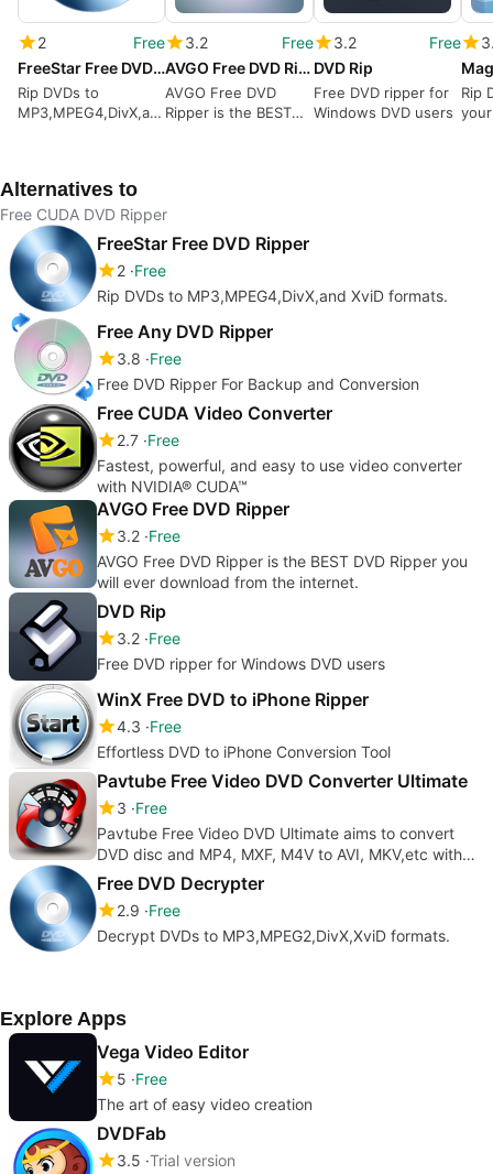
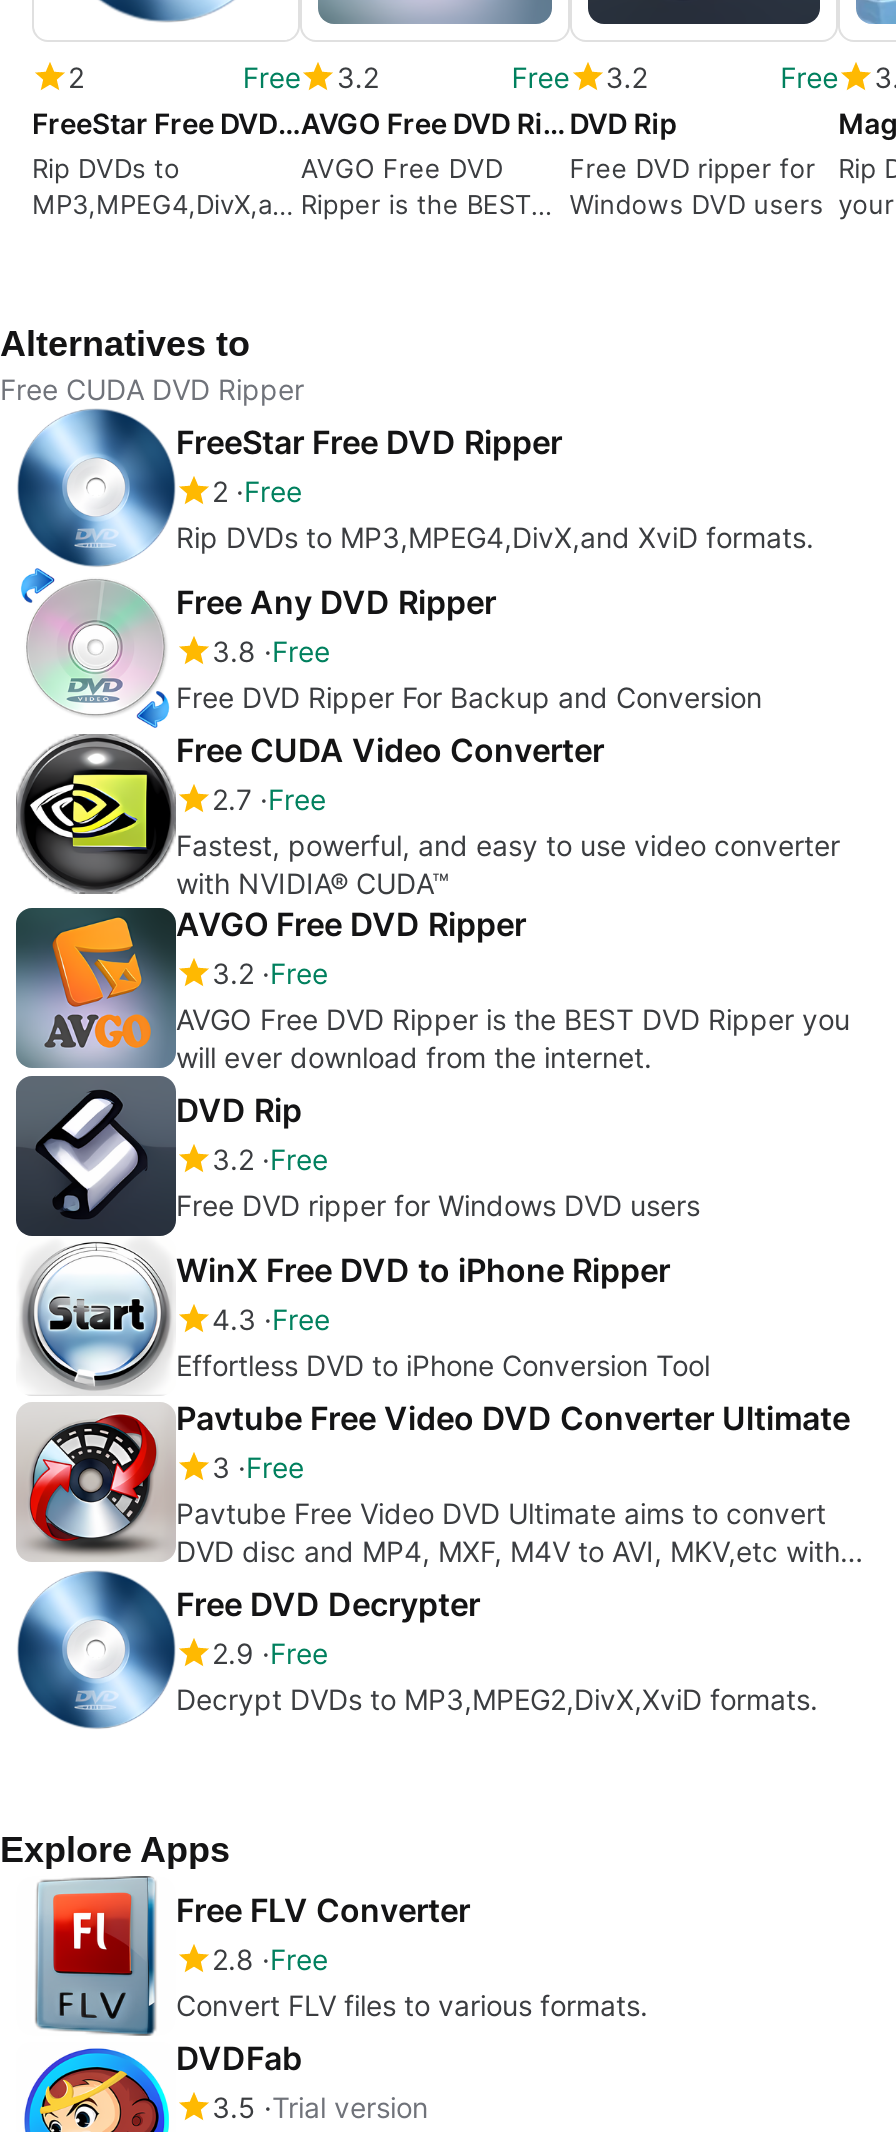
[8,1032,313,1122] [image] | Vega Video Editor | 5 Free | The art of easy video creation -> [16,1874,648,2038] [image] | Free FLV Converter | 2.8 Free | Convert FLV files to various formats.

